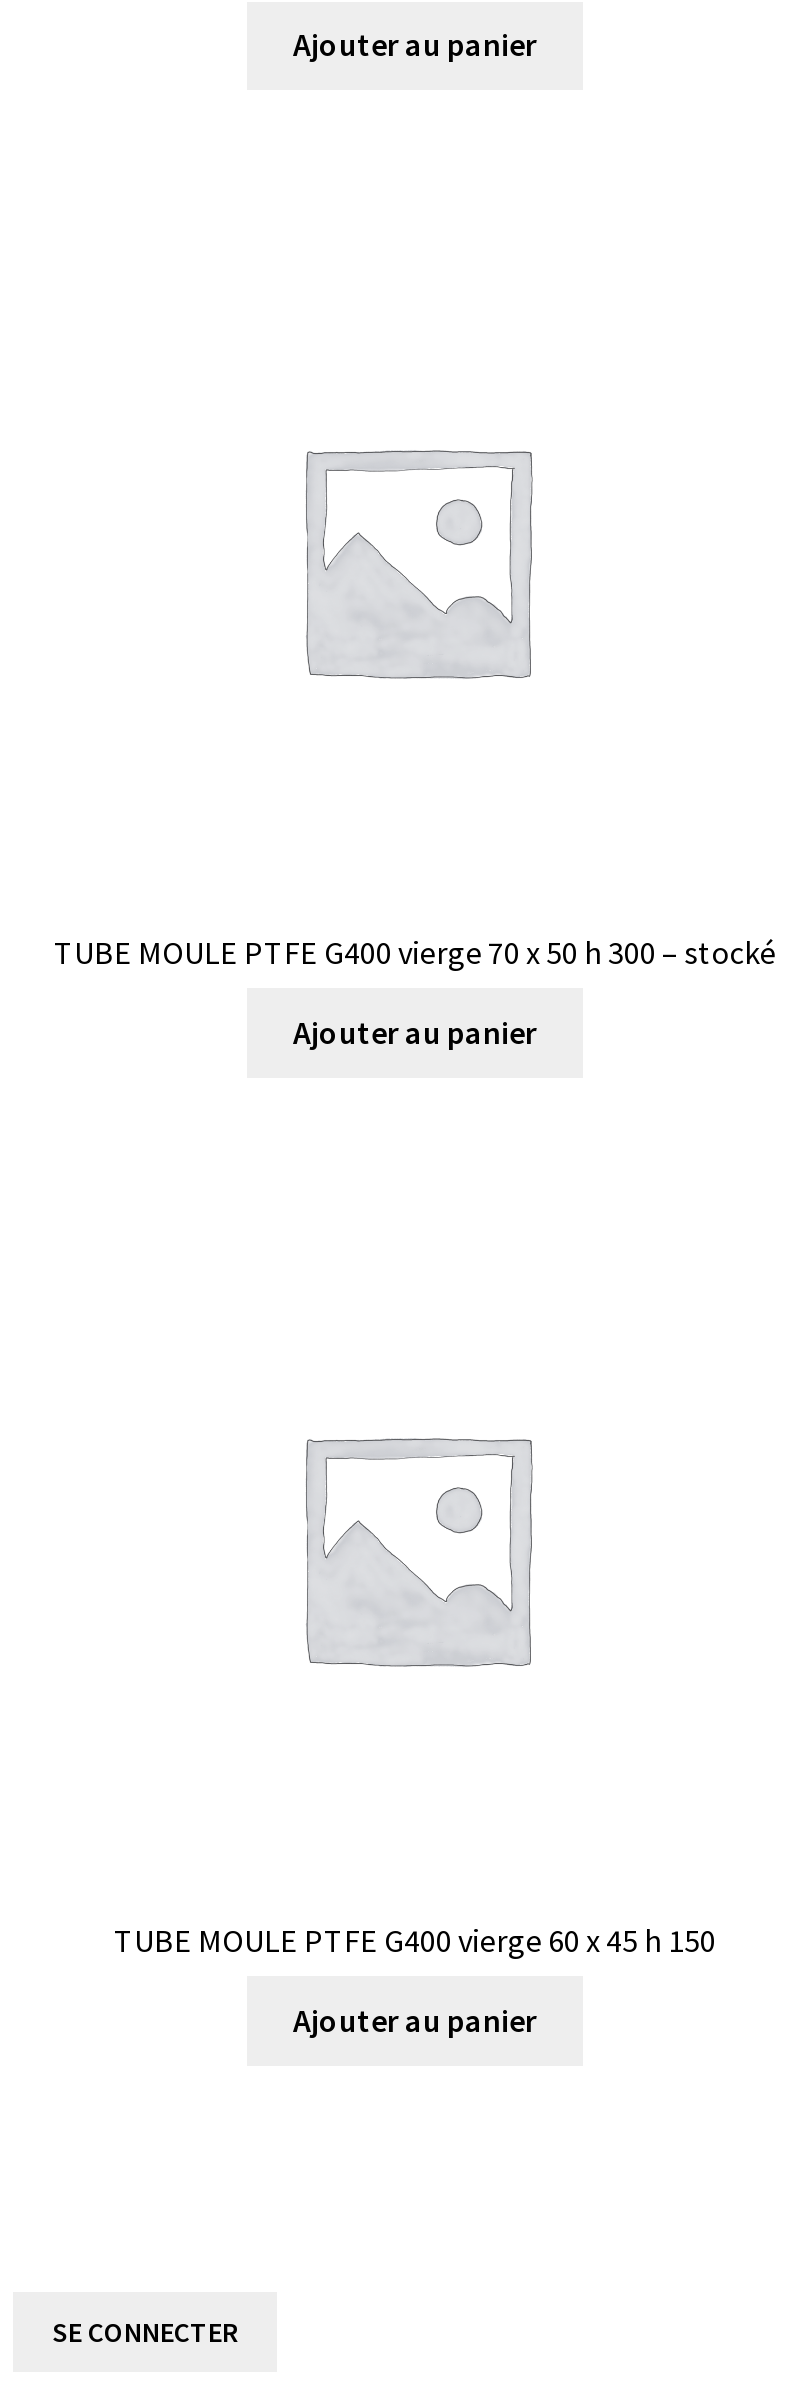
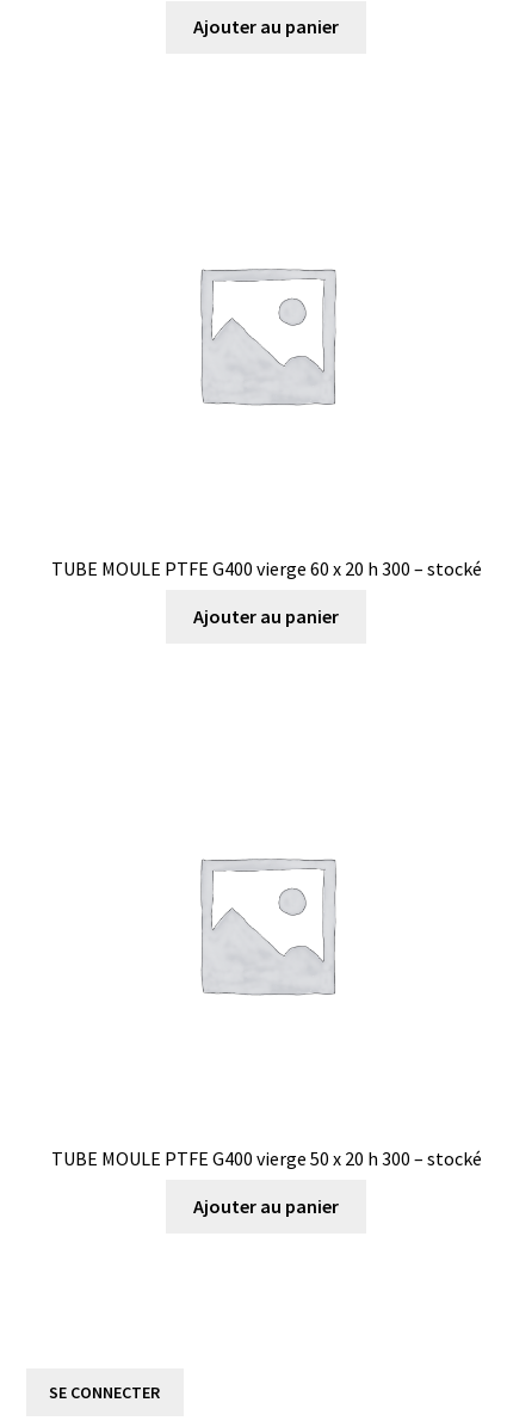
[54,931,776,971] TUBE MOULE PTFE G400 vierge 70 x 50 h 300 – stocké -> [51,556,481,580] TUBE MOULE PTFE G400 vierge 60 x 20 h 300 – stocké
[114,1919,716,1959] TUBE MOULE PTFE G400 vierge 60 x 45 h 150 -> [51,1146,481,1170] TUBE MOULE PTFE G400 vierge 50 x 20 h 300 – stocké

